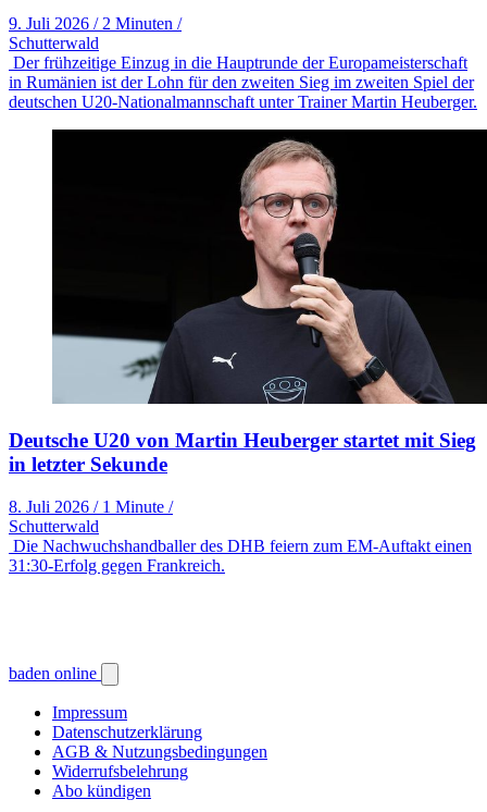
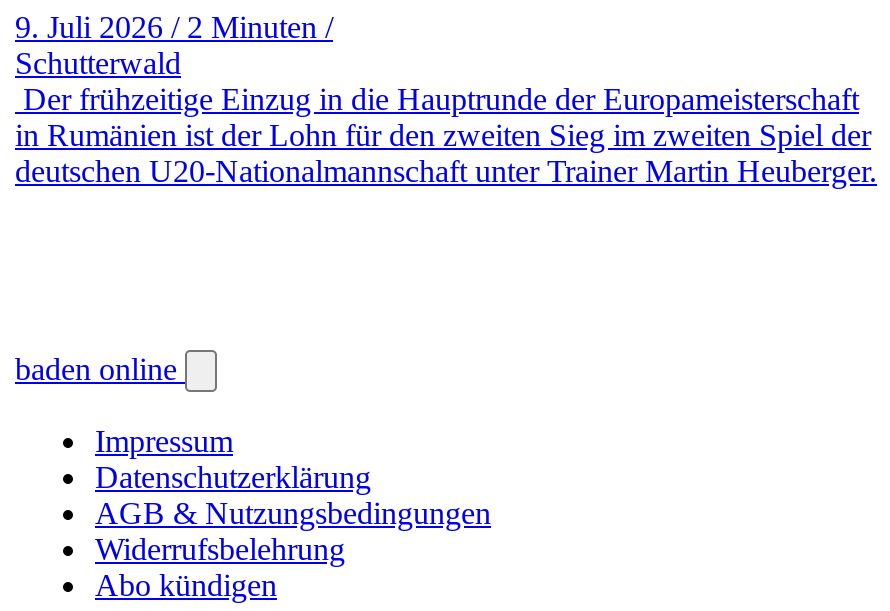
[9,128,484,574] [image] | Deutsche U20 von Martin Heuberger startet mit Sieg | in letzter Sekunde | 8. Juli 2026 / 1 Minute / | Schutterwald | Die Nachwuchshandballer des DHB feiern zum EM-Auftakt einen | 31:30-Erfolg gegen Frankreich. -> none

